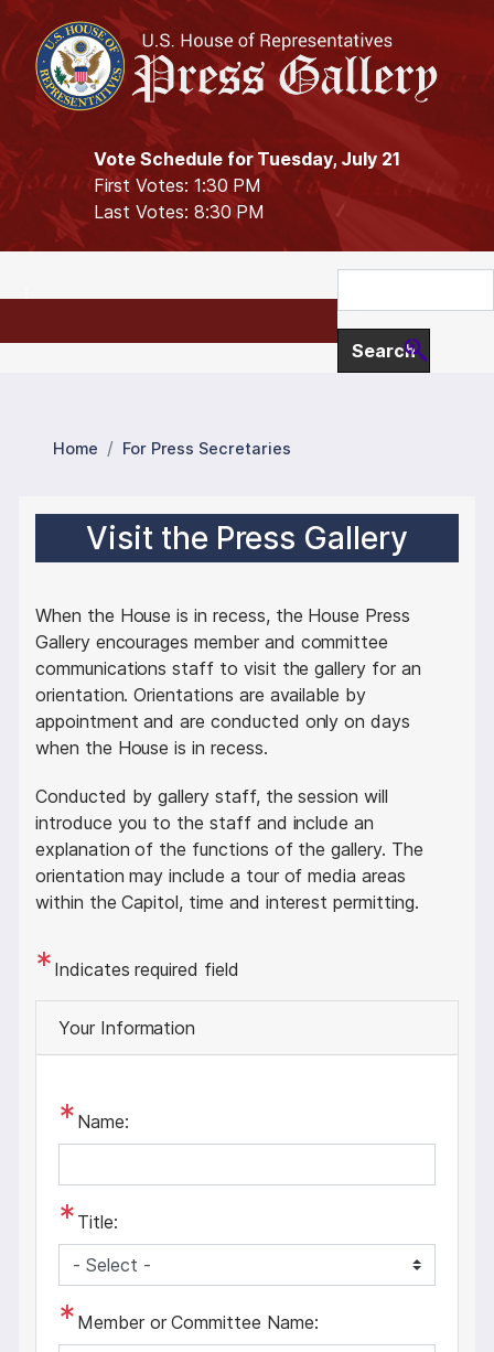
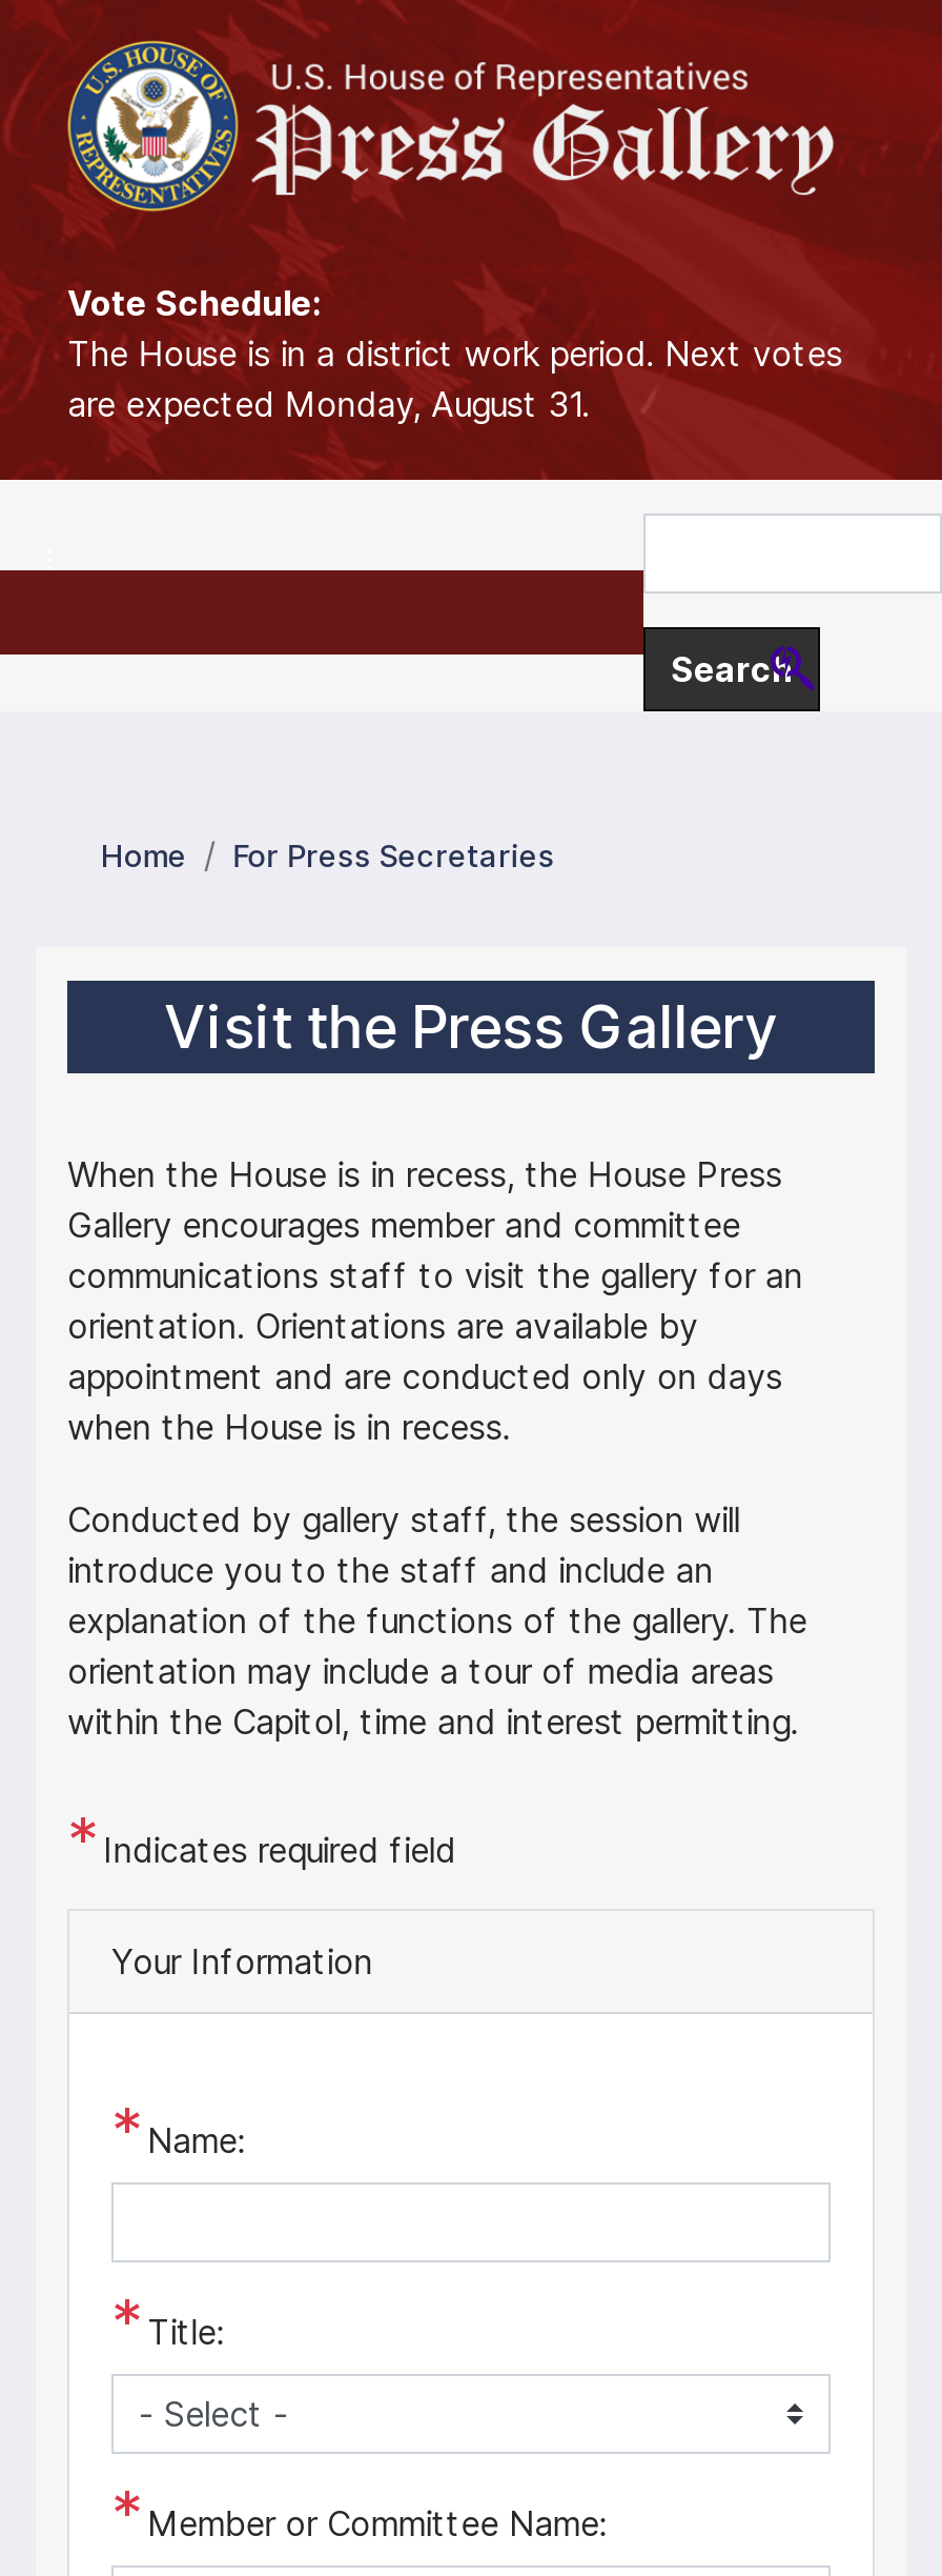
[94,148,400,223] Vote Schedule for Tuesday, July 21 | First Votes: 1:30 PM | Last Votes: 8:30 PM -> [67,283,842,426] Vote Schedule: | The House is in a district work period. Next votes | are expected Monday, August 31.

